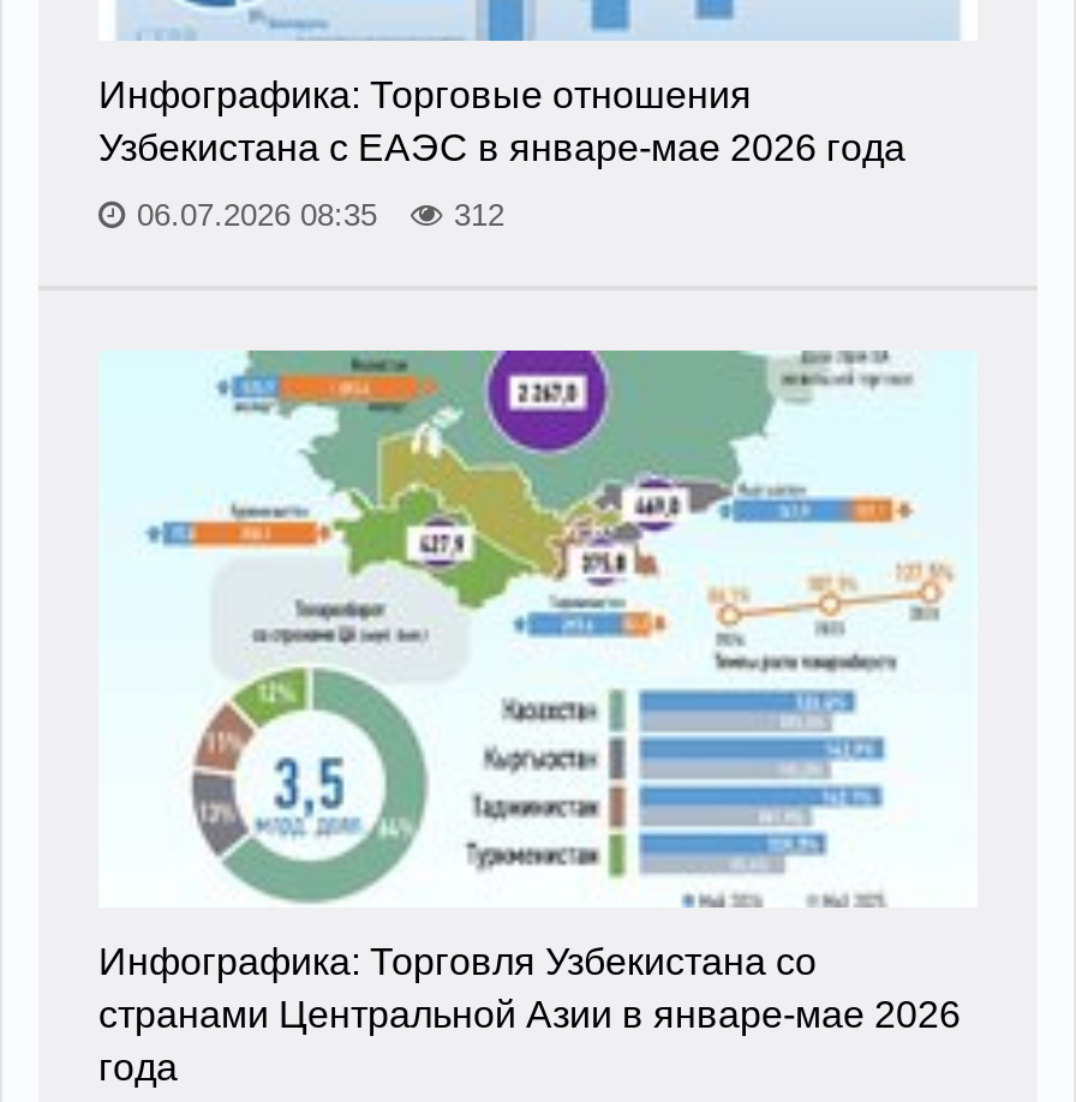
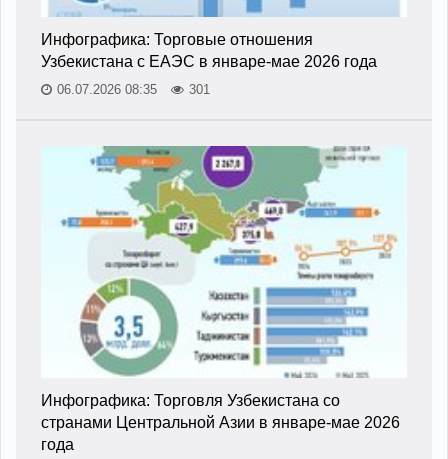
[137,196,504,232] 06.07.2026 08:35 312 -> [57,82,210,97] 06.07.2026 08:35 301

